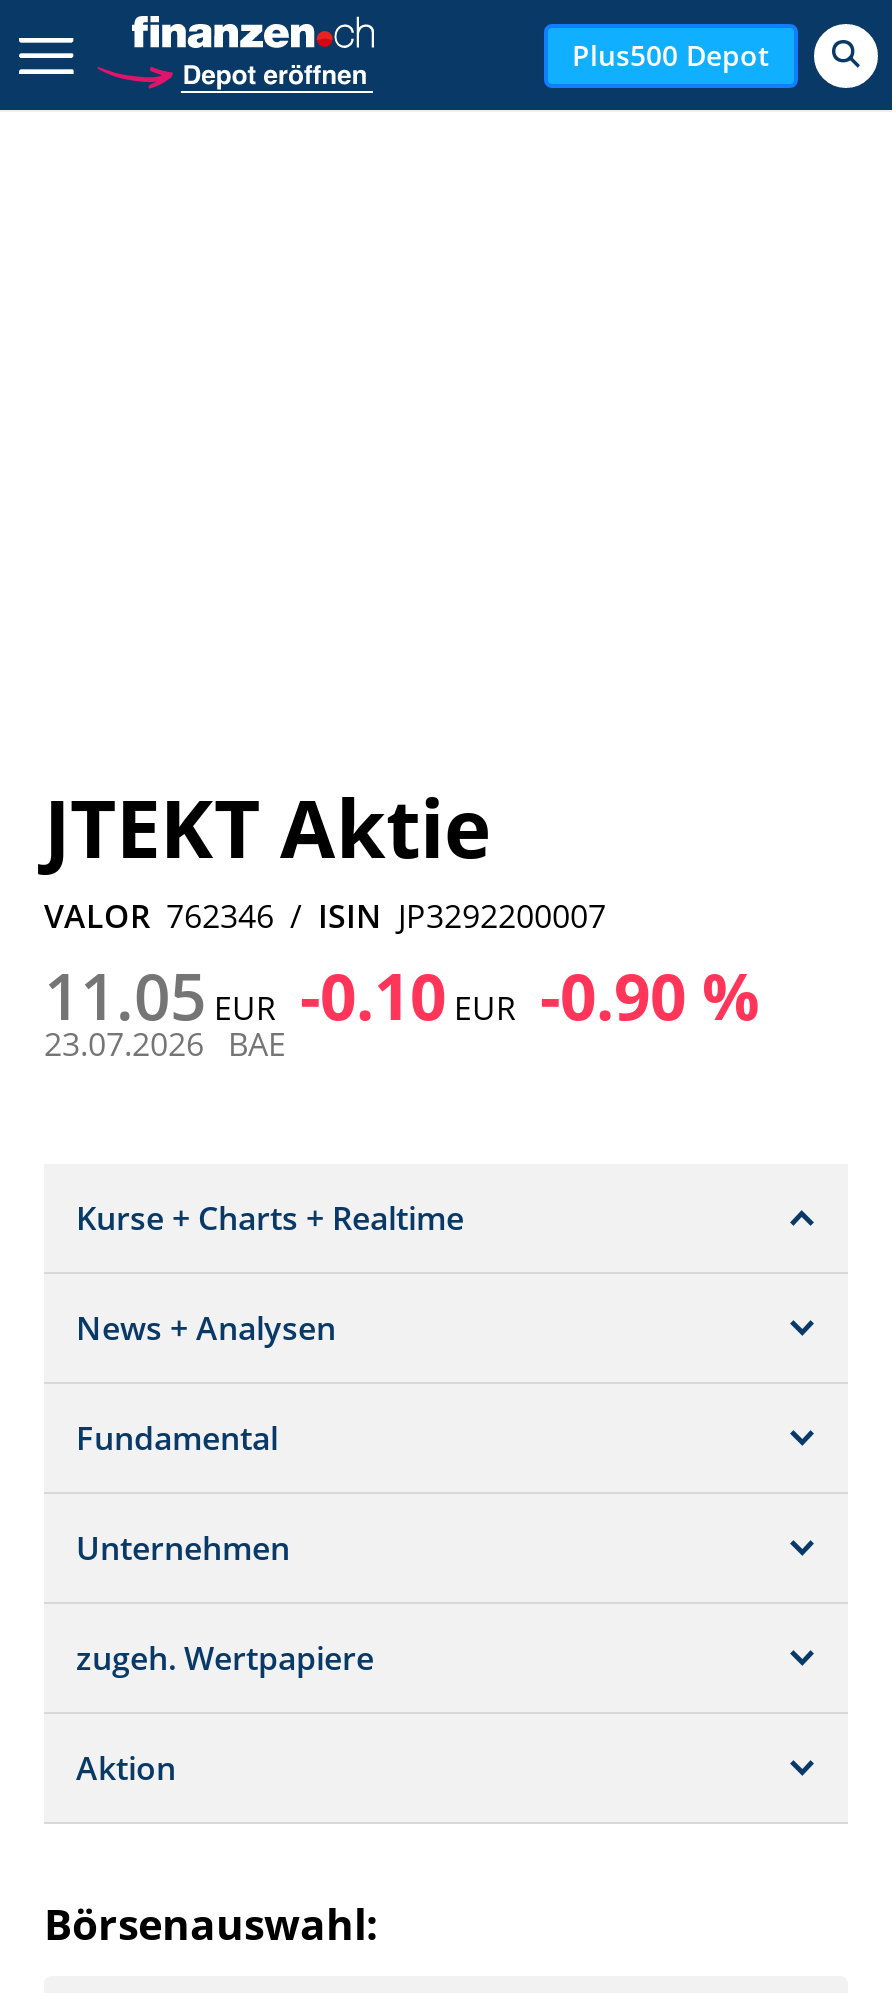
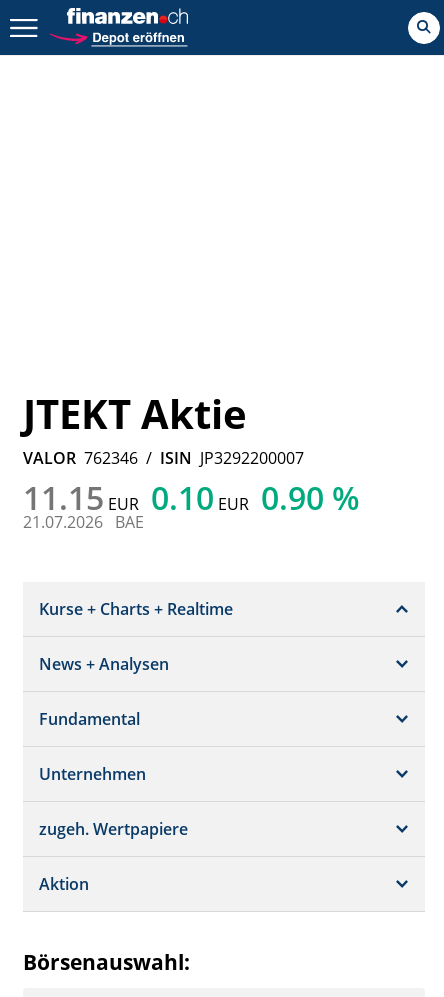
[572,35,770,73] Plus500 Depot -> none
[44,952,760,1038] 11.05 EUR -0.10 EUR -0.90 % -> [23,476,360,519] 11.15 EUR 0.10 EUR 0.90 %
[44,1022,286,1066] 23.07.2026 BAE -> [23,511,144,533] 21.07.2026 BAE

